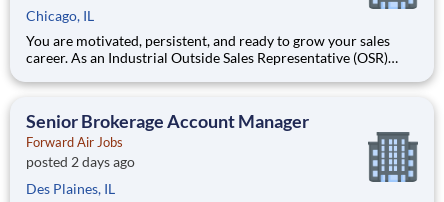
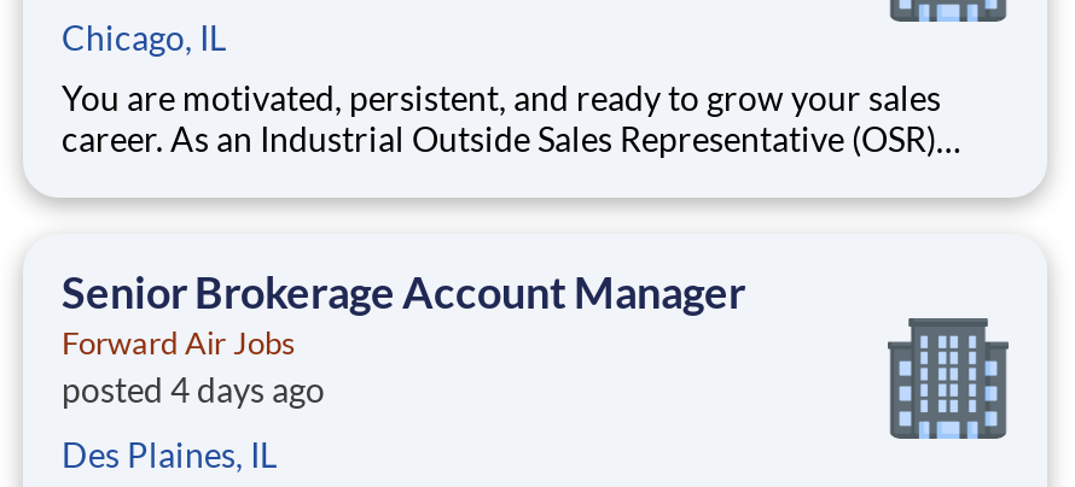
[26,153,135,170] posted 2 days ago -> [62,369,325,410] posted 4 days ago

